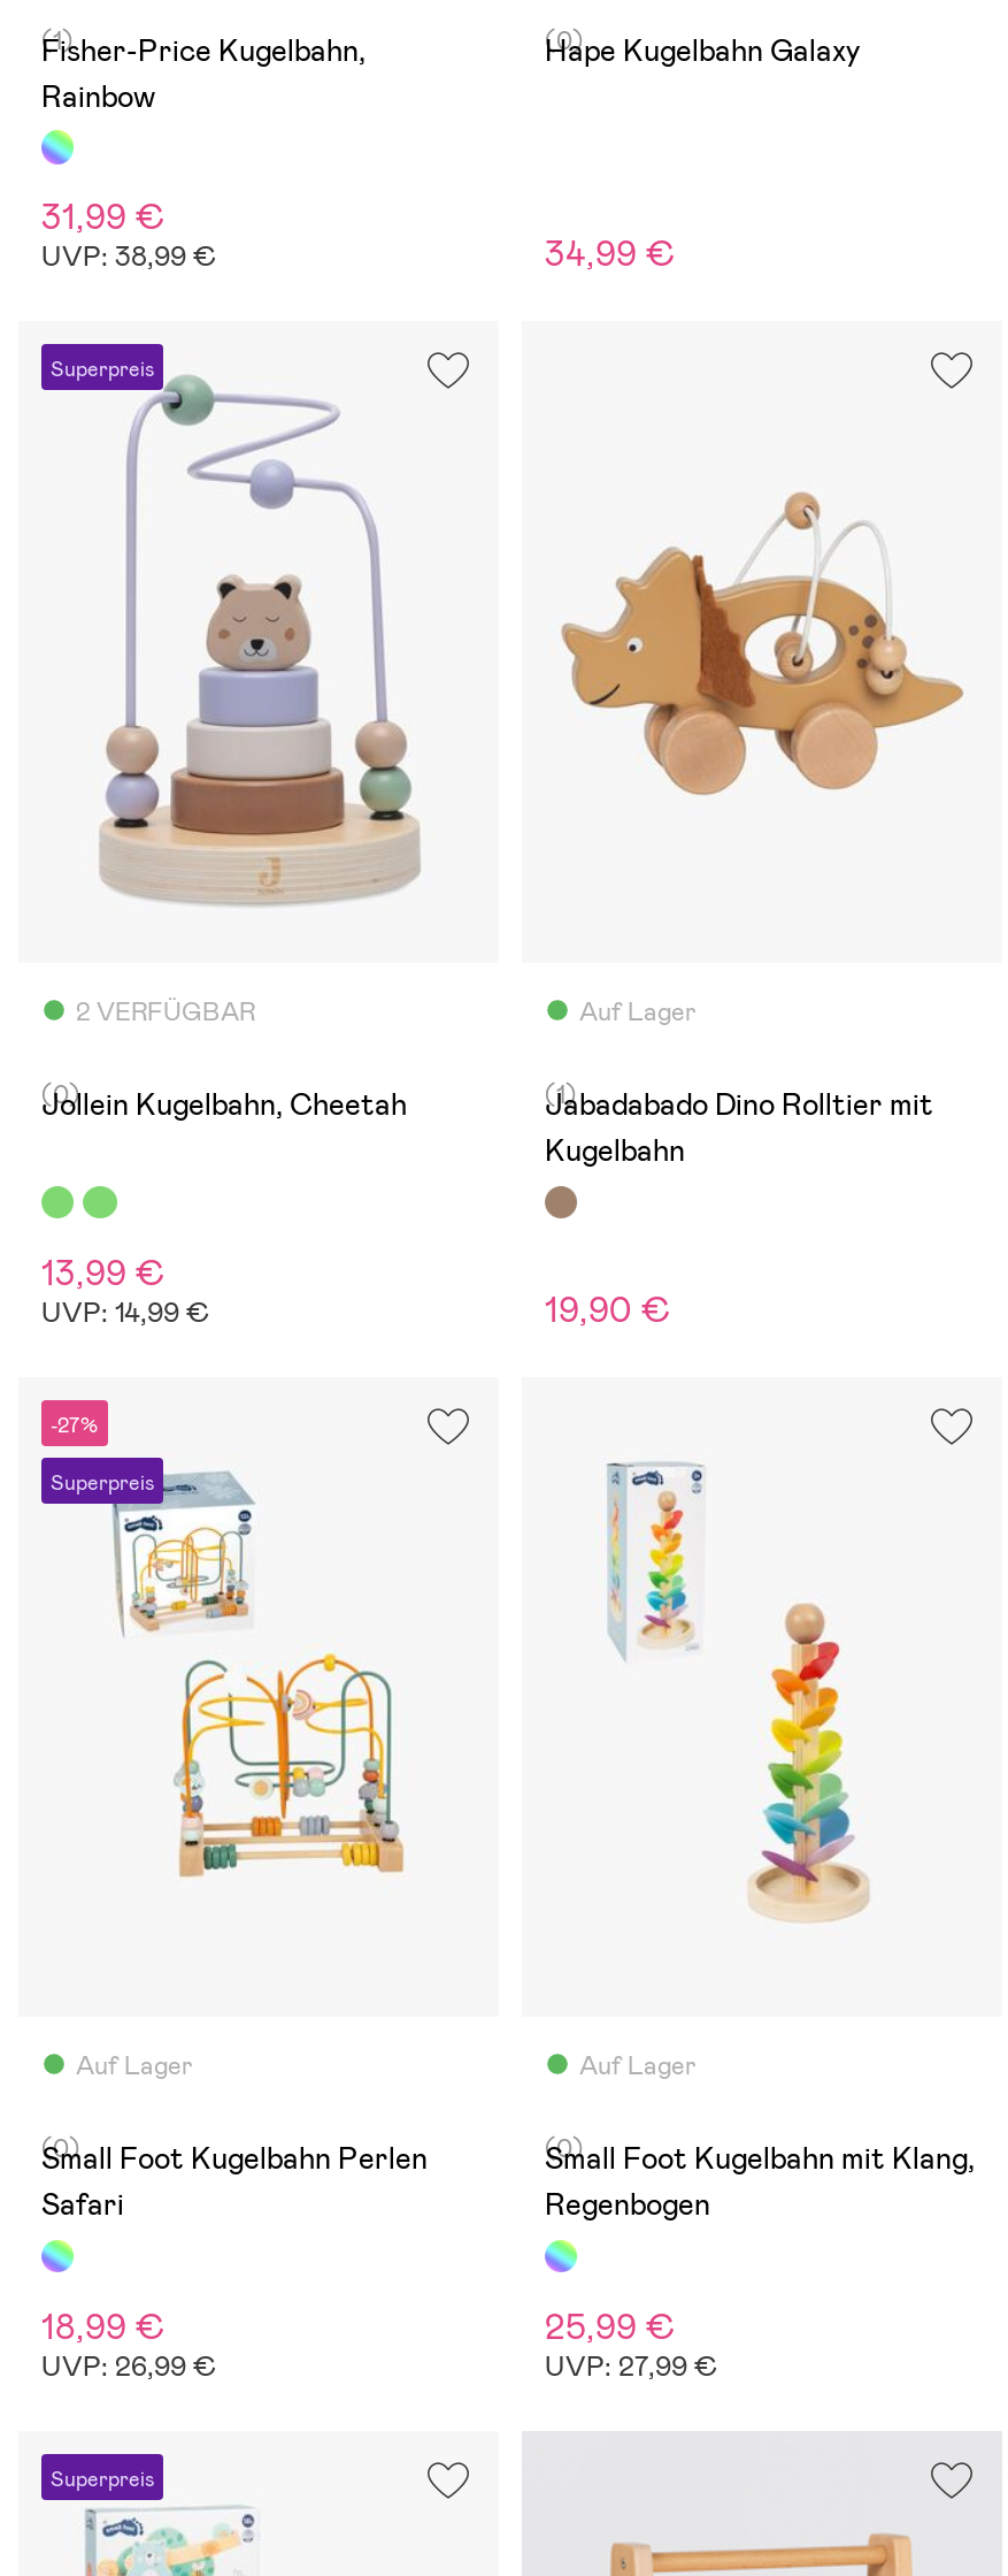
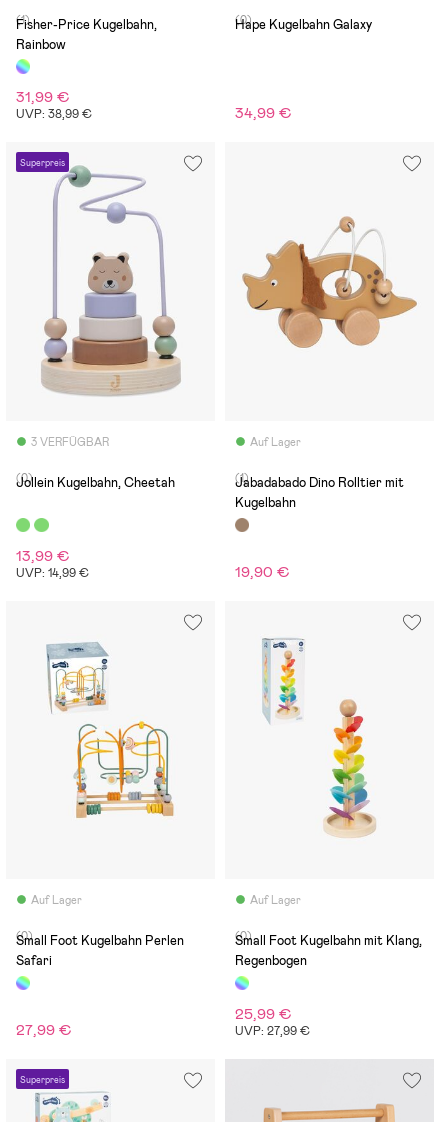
[76,995,255,1027] 2 VERFÜGBAR -> [31,435,109,449] 3 VERFÜGBAR
[51,1411,154,1496] -27% | Superpreis -> none
[41,2304,216,2385] 18,99 € | UVP: 26,99 € -> [16,1020,72,1040] 27,99 €

